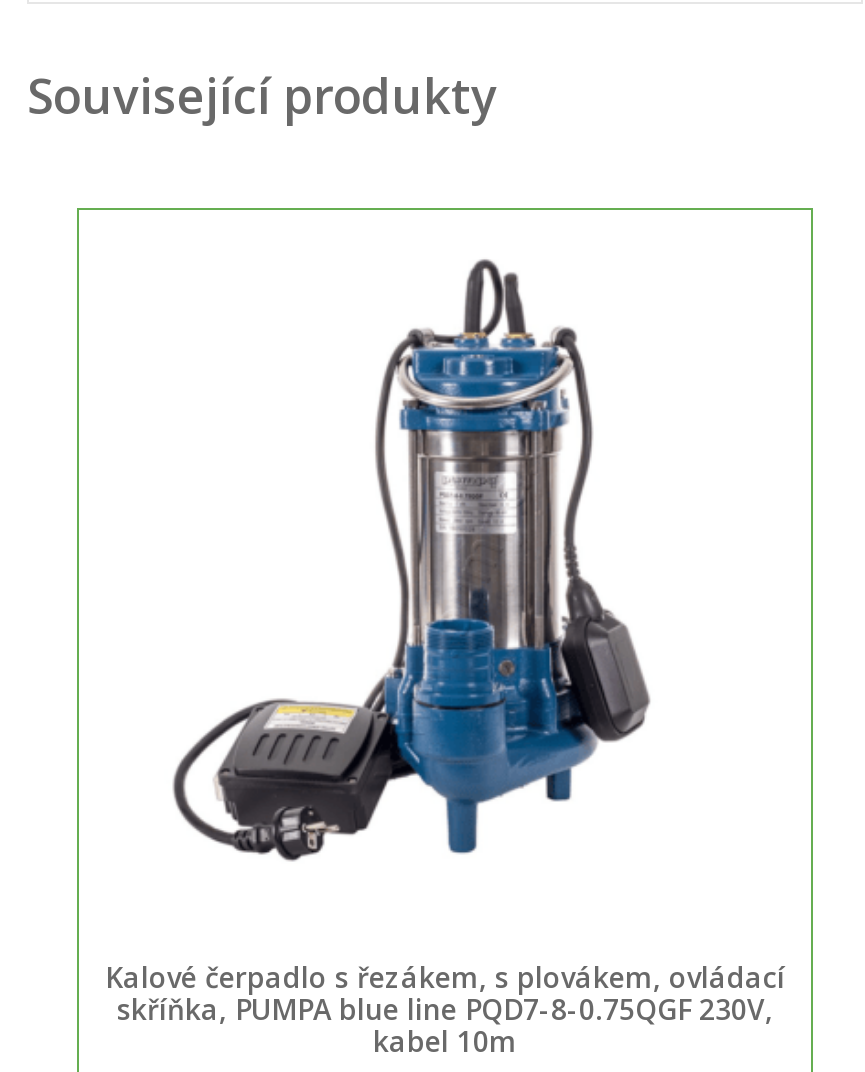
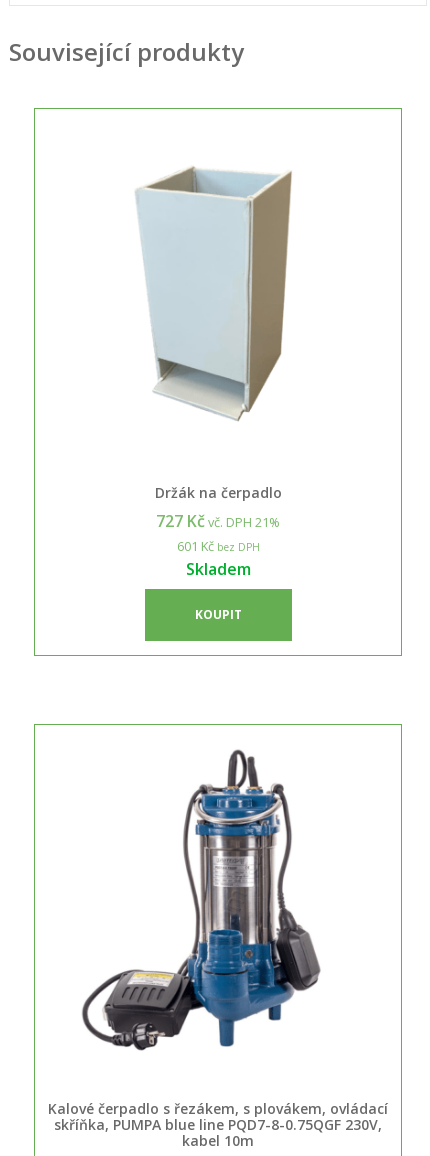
none -> [135,166,293,422] [image]
none -> [154,483,281,623] Držák na čerpadlo | 727 Kč vč. DPH 21% | 601 Kč bez DPH | Skladem | KOUPIT

